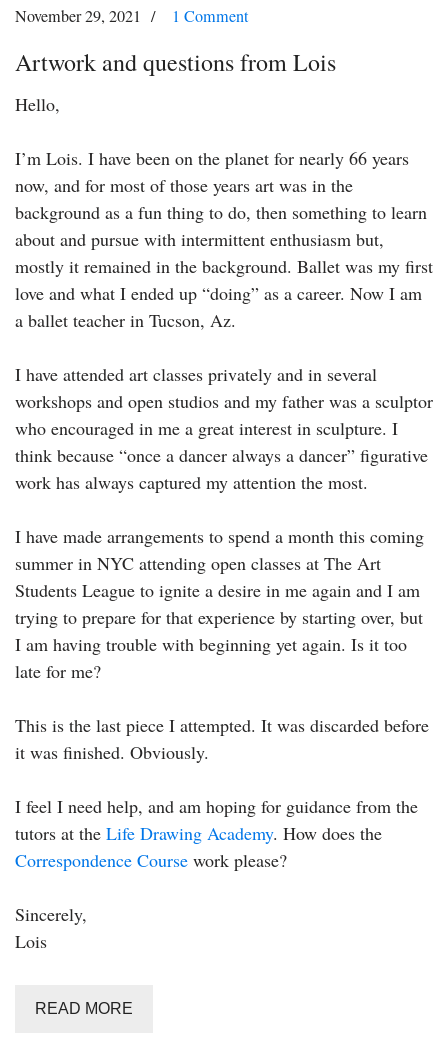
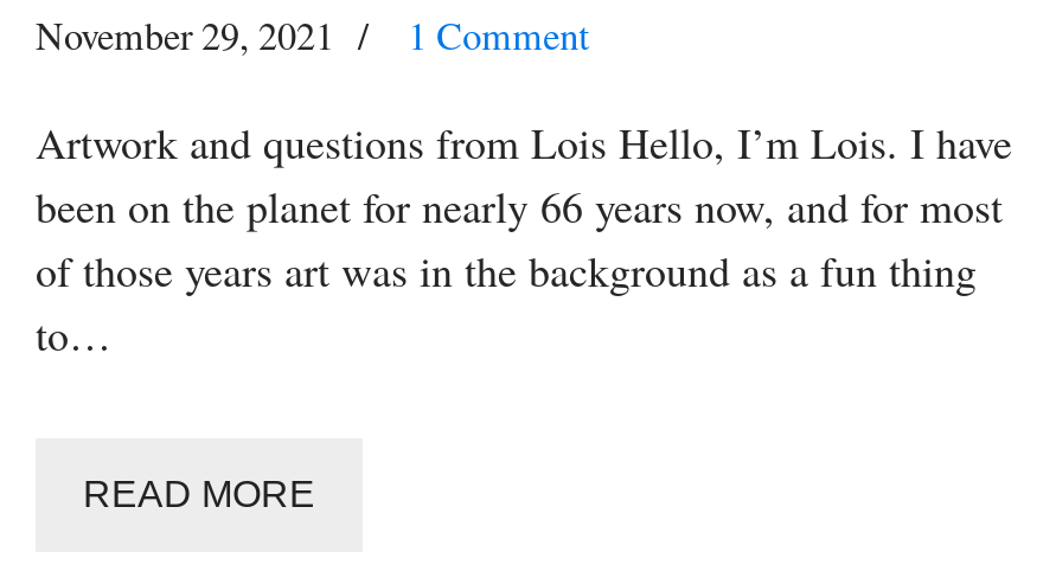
[15,46,433,953] Artwork and questions from Lois | Hello, | I’m Lois. I have been on the planet for nearly 66 years | now, and for most of those years art was in the | background as a fun thing to do, then something to learn | about and pursue with intermittent enthusiasm but, | mostly it remained in the background. Ballet was my first | love and what I ended up “doing” as a career. Now I am | a ballet teacher in Tucson, Az. | I have attended art classes privately and in several | workshops and open studios and my father was a sculptor | who encouraged in me a great interest in sculpture. I | think because “once a dancer always a dancer” figurative | work has always captured my attention the most. | I have made arrangements to spend a month this coming | summer in NYC attending open classes at The Art | Students League to ignite a desire in me again and I am | trying to prepare for that experience by starting over, but | I am having trouble with beginning yet again. Is it too | late for me? | This is the last piece I attempted. It was discarded before | it was finished. Obviously. | I feel I need help, and am hoping for guidance from the | tutors at the Life Drawing Academy. How does the | Correspondence Course work please? | Sincerely, | Lois -> [36,115,1012,364] Artwork and questions from Lois Hello, I’m Lois. I have | been on the planet for nearly 66 years now, and for most | of those years art was in the background as a fun thing | to…

